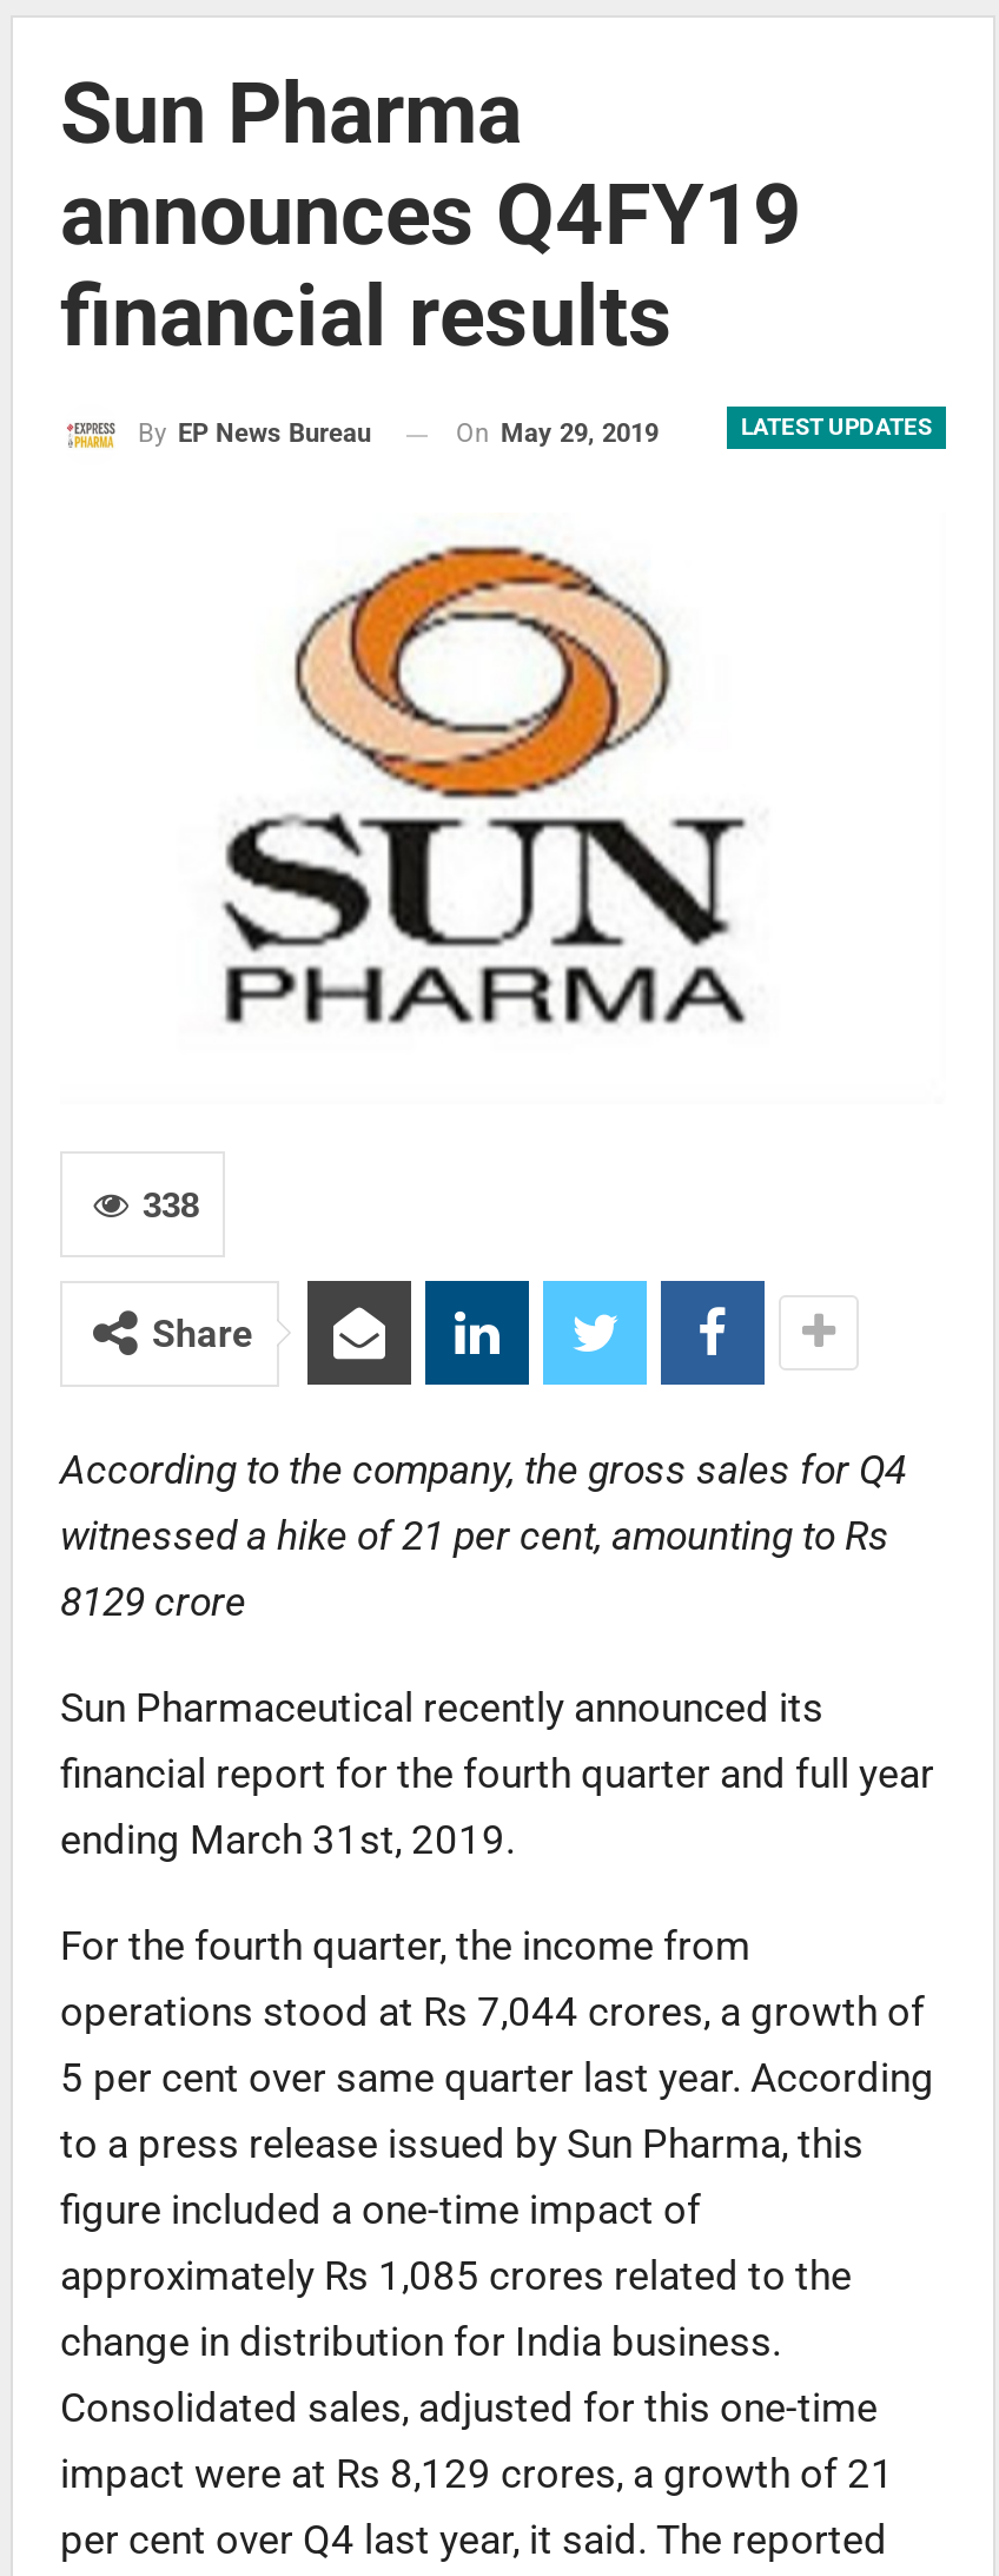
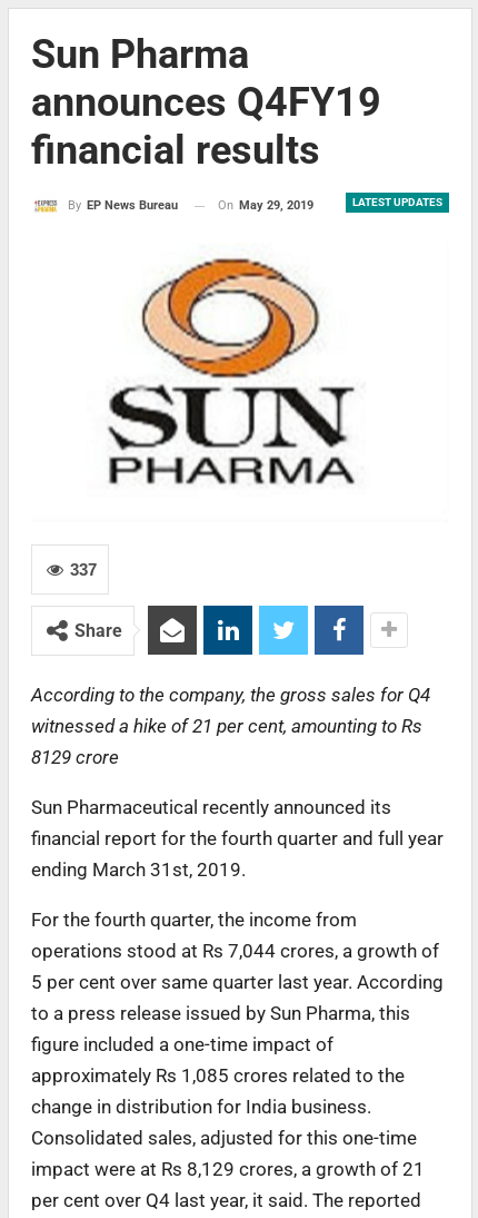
[143,1184,199,1224] 338 -> [70,560,97,579] 337

